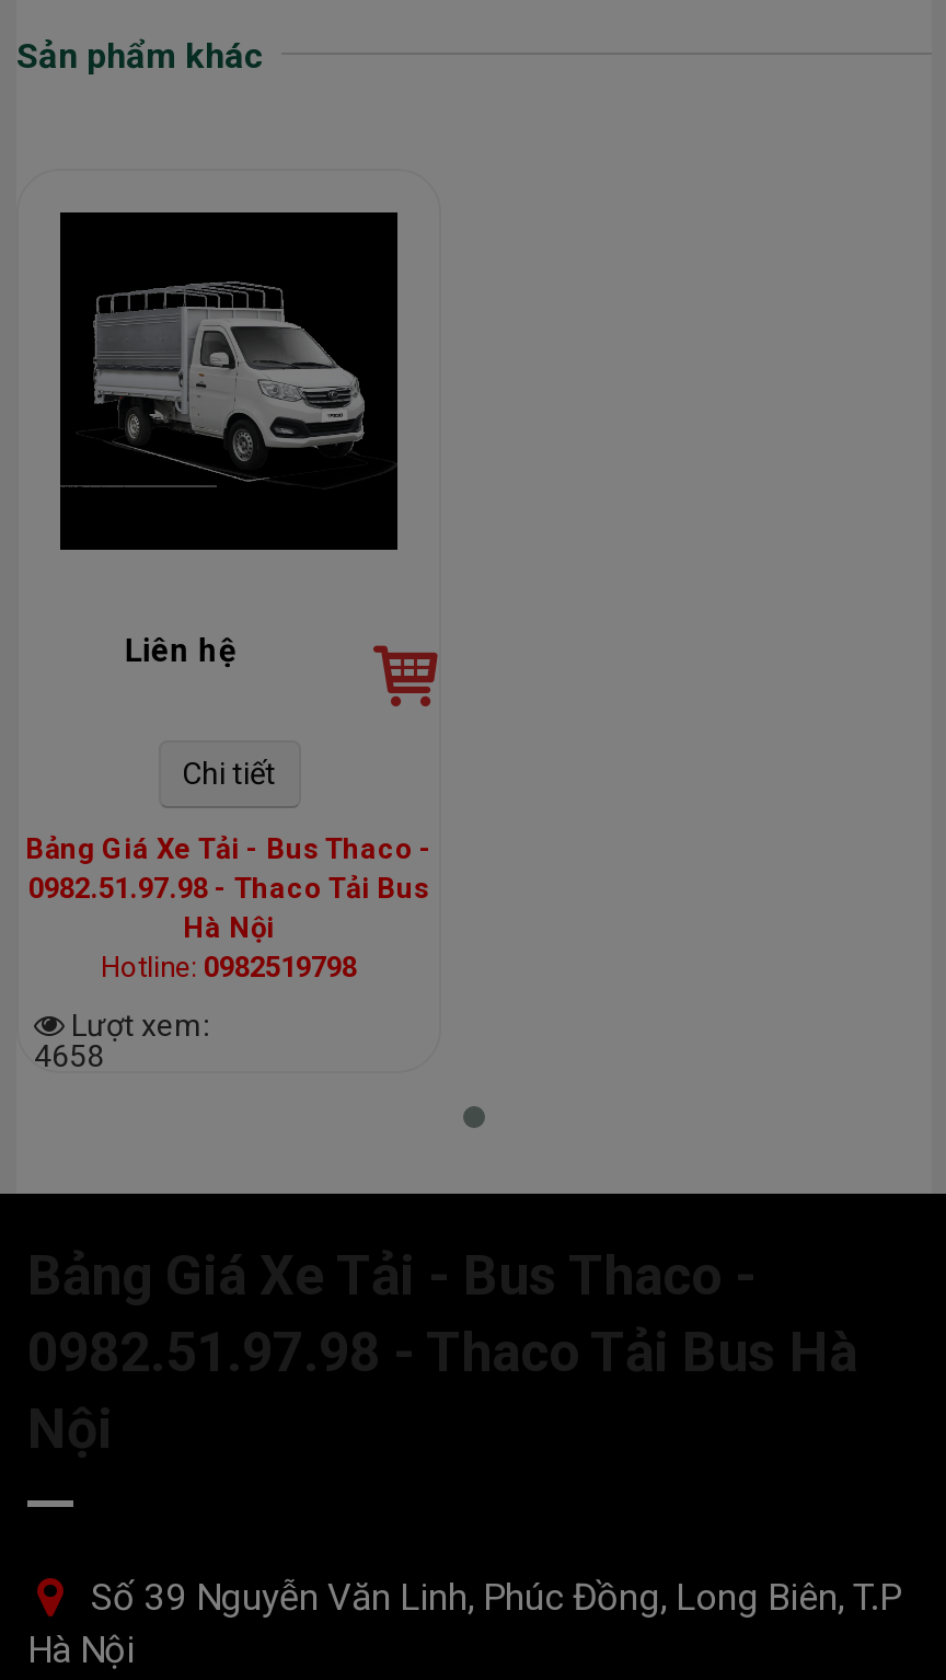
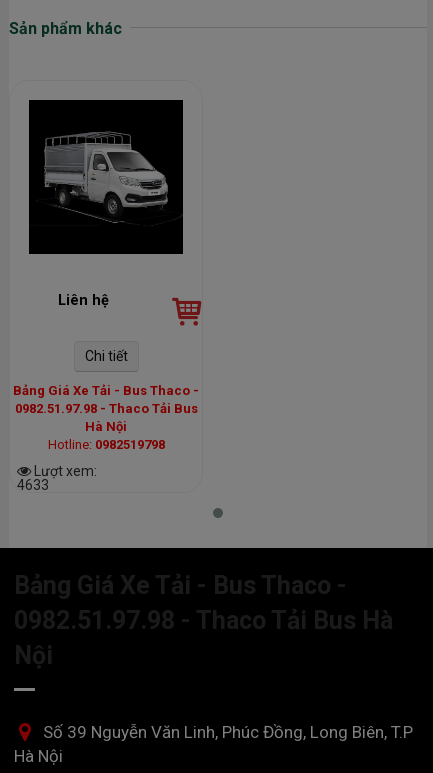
[34,1036,104,1071] 4658 -> [17,477,49,493] 4633

